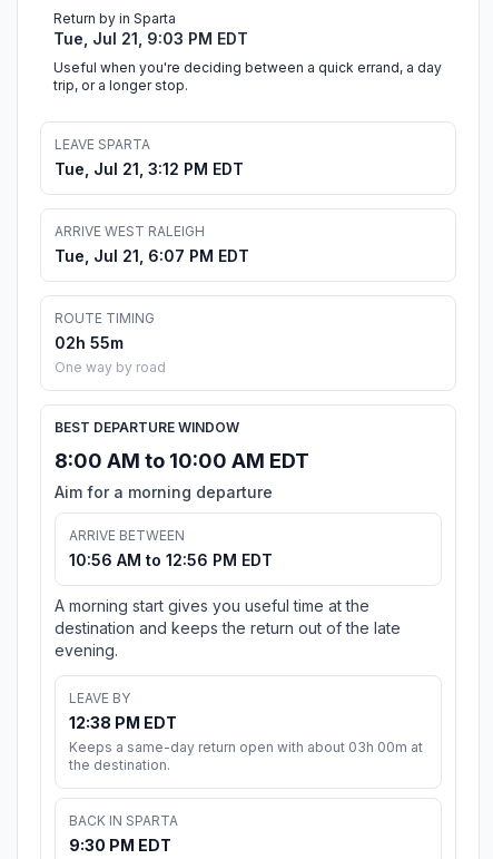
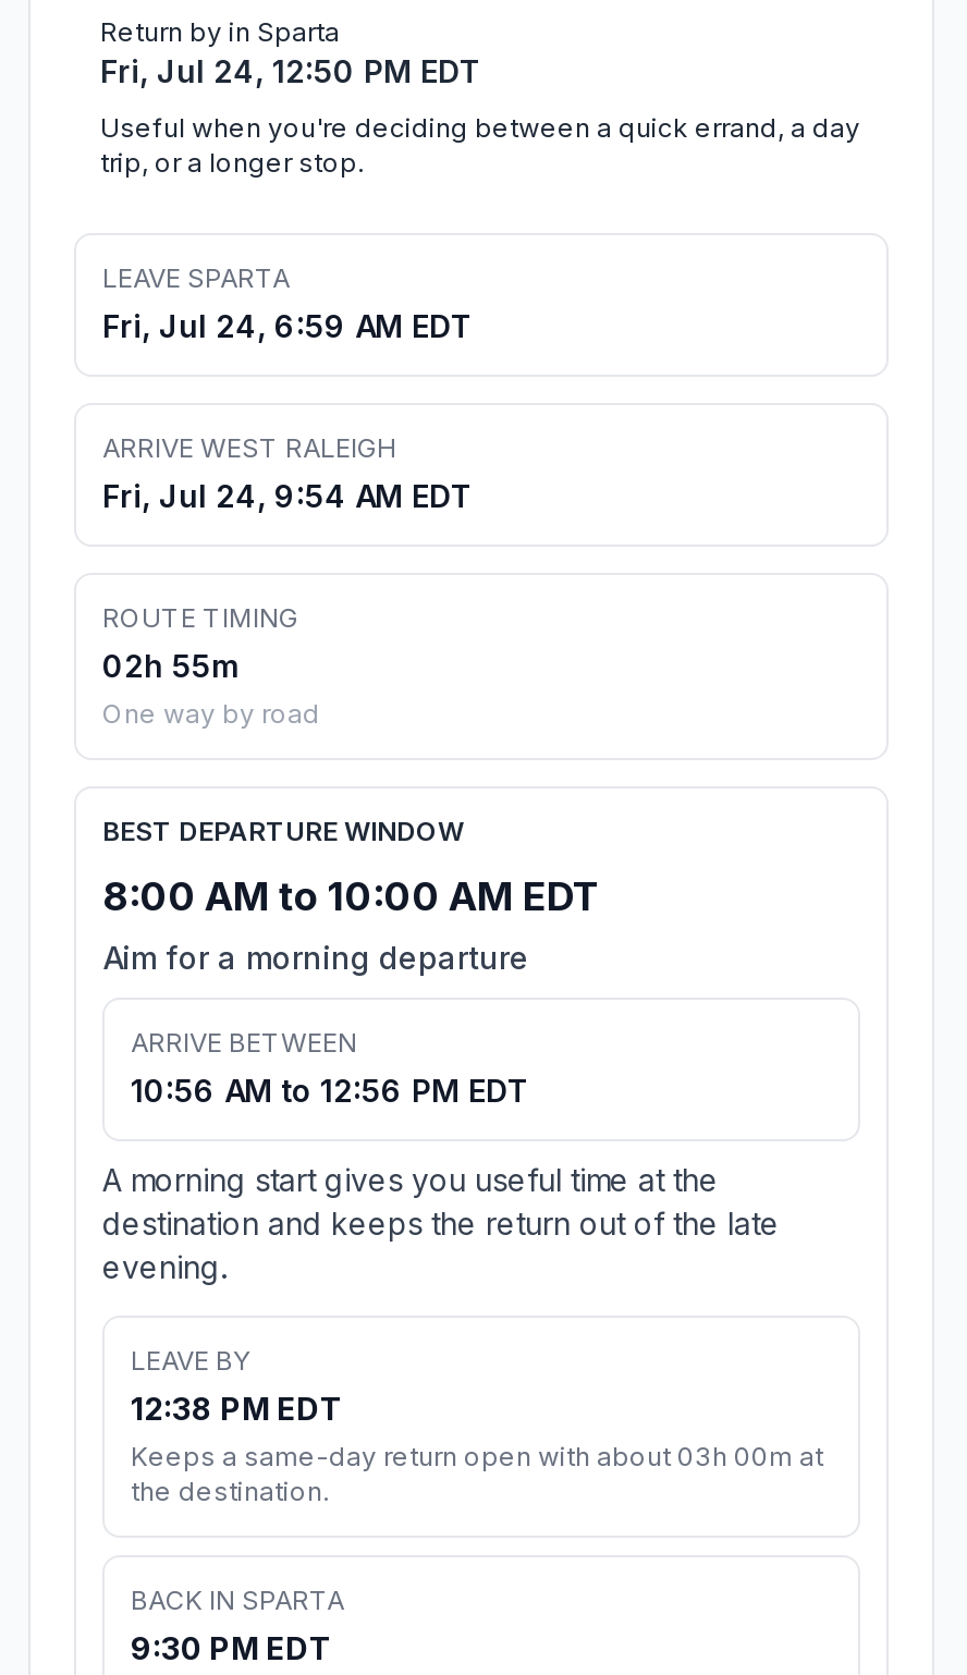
[53,29,248,48] Tue, Jul 21, 9:03 PM EDT -> [100,53,481,90] Fri, Jul 24, 12:50 PM EDT
[55,160,244,178] Tue, Jul 21, 3:12 PM EDT -> [102,308,473,345] Fri, Jul 24, 6:59 AM EDT
[55,246,249,265] Tue, Jul 21, 6:07 PM EDT -> [102,477,473,514] Fri, Jul 24, 9:54 AM EDT

